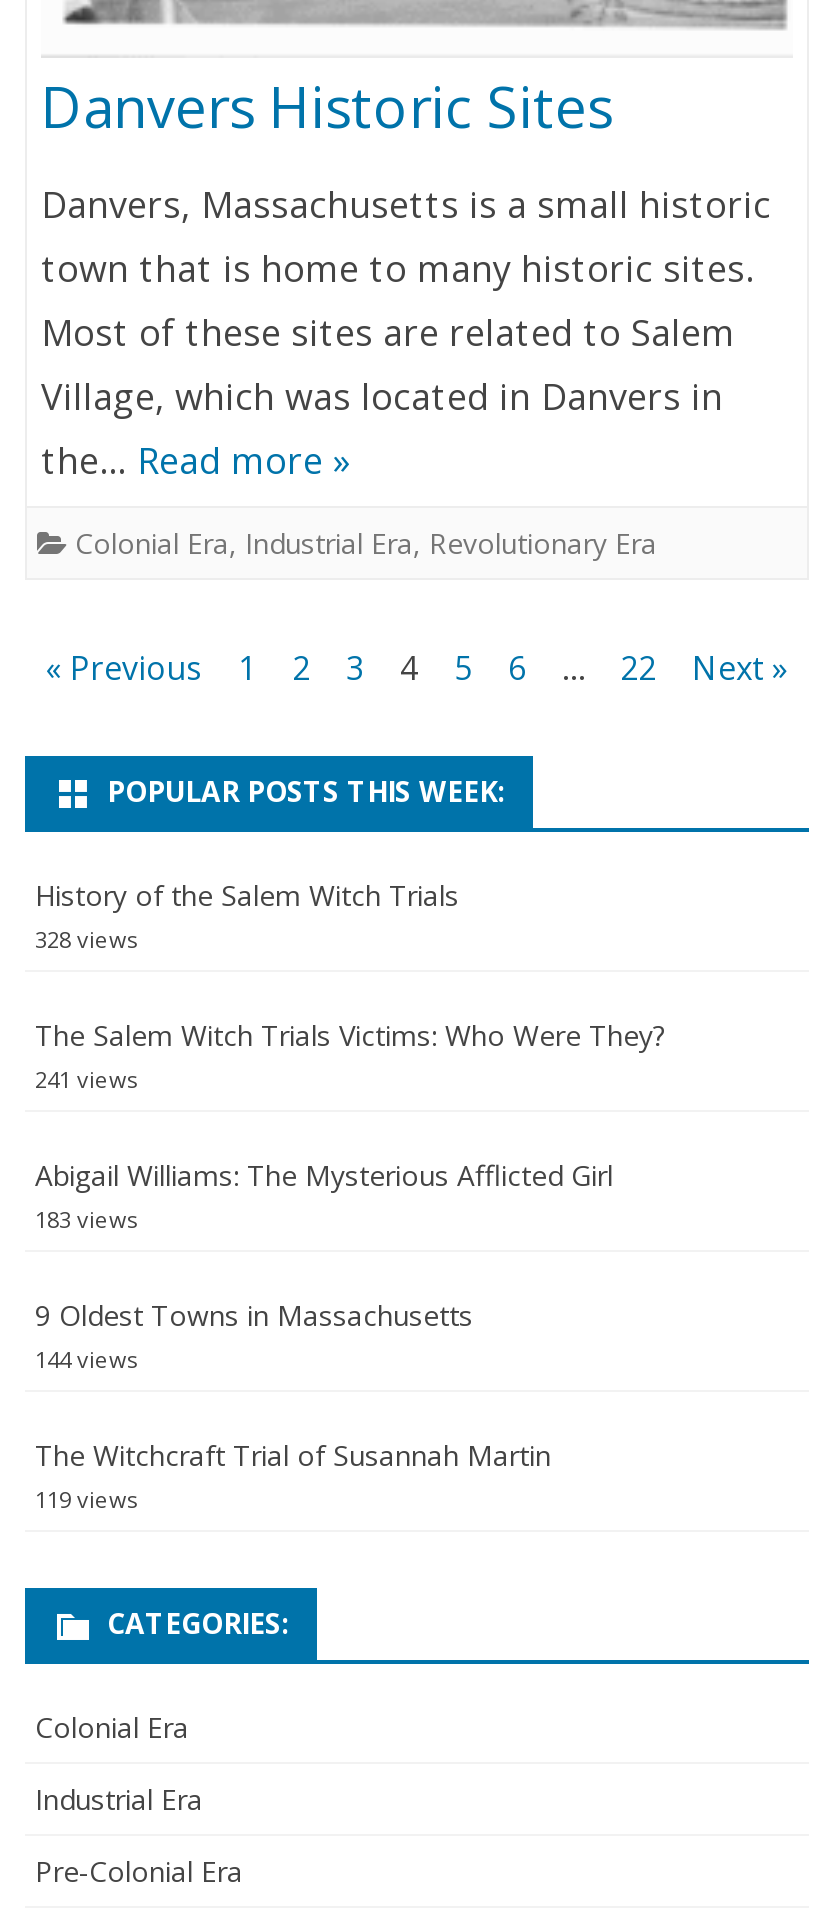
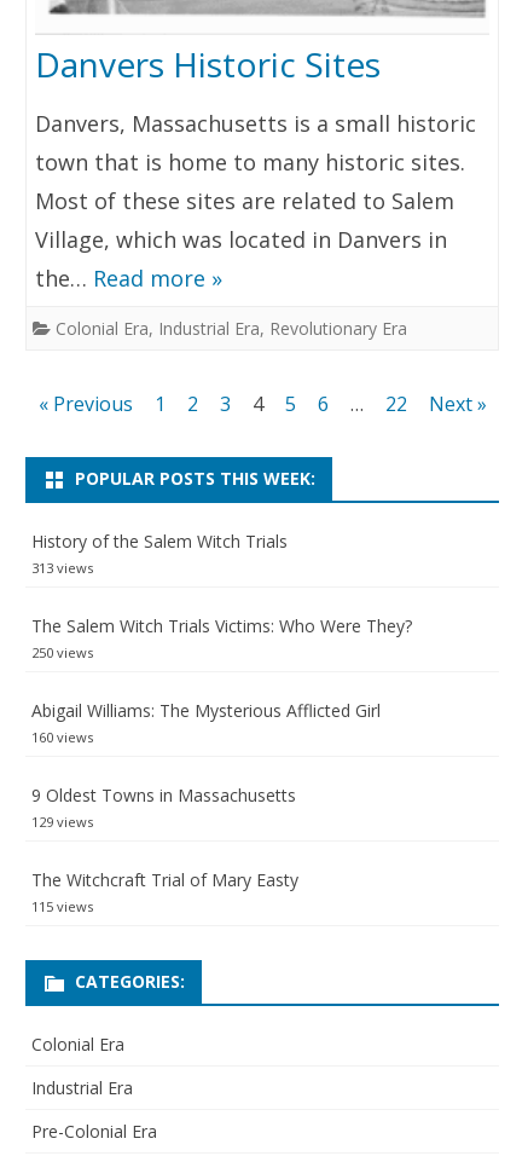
[35,923,137,953] 328 views -> [31,558,93,576] 313 views
[35,1063,137,1093] 241 views -> [31,643,93,661] 250 views
[35,1203,137,1233] 183 views -> [31,728,93,746] 160 views
[35,1343,137,1373] 144 views -> [31,812,93,830] 129 views
[35,1435,551,1473] The Witchcraft Trial of Susannah Martin -> [31,868,298,891] The Witchcraft Trial of Mary Easty
[35,1483,137,1513] 119 views -> [31,897,93,915] 115 views

